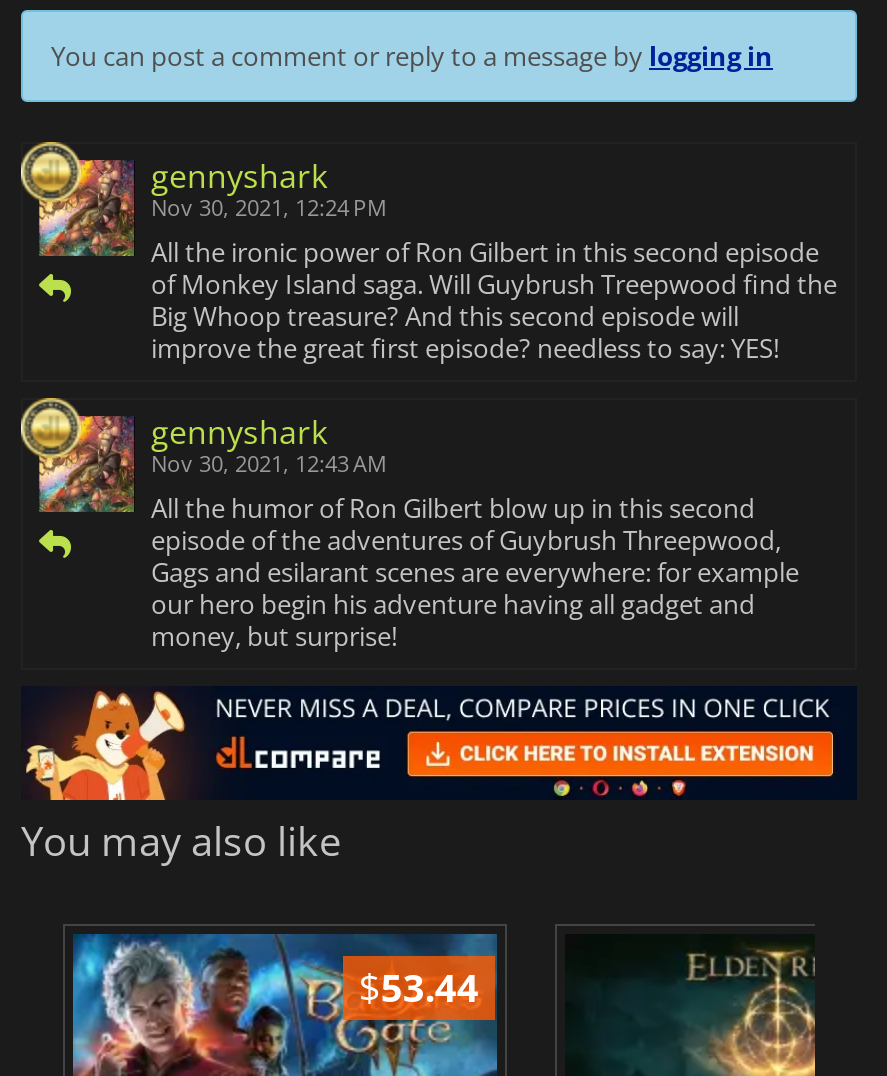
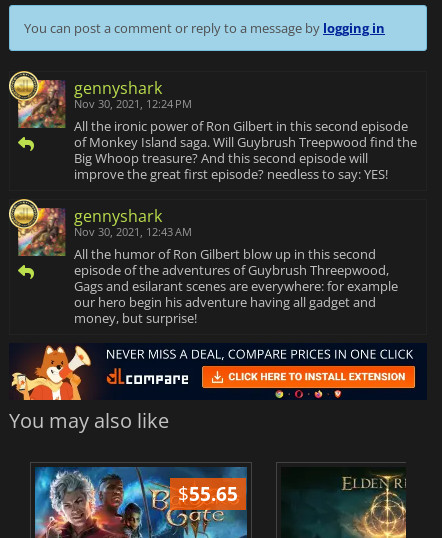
[359,960,479,1014] $53.44 -> [178,480,238,507] $55.65

